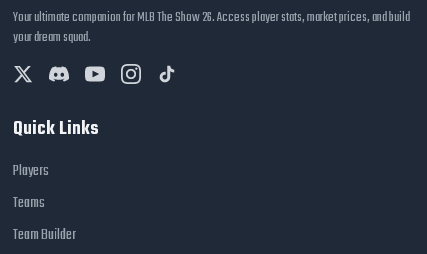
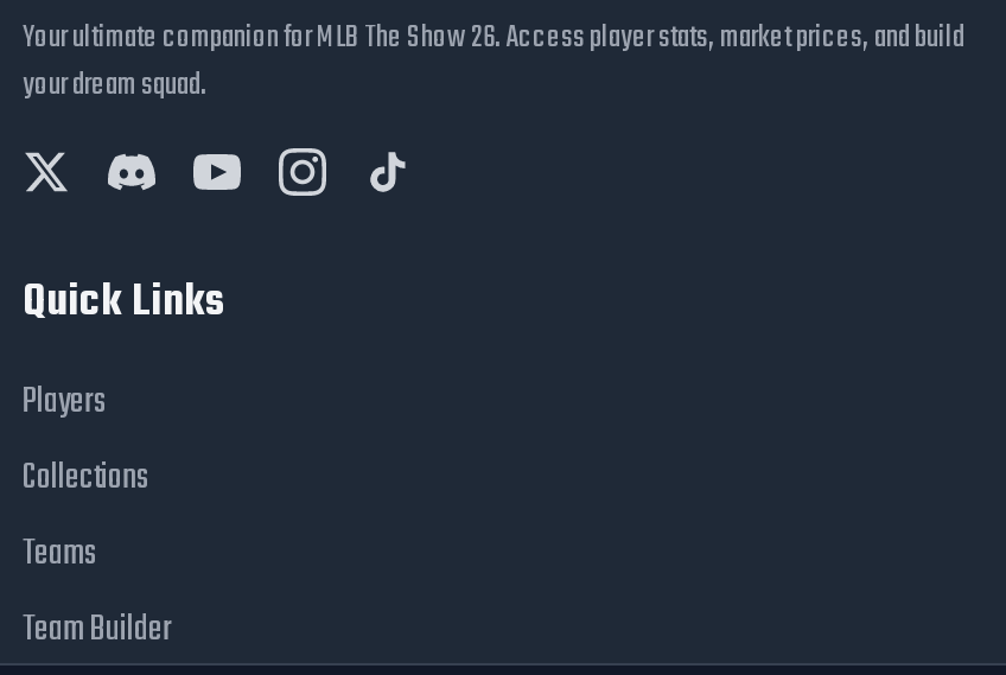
none -> [23,452,151,507] Collections

